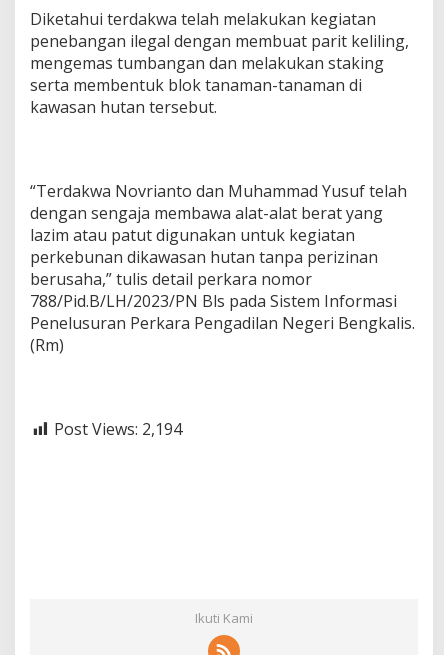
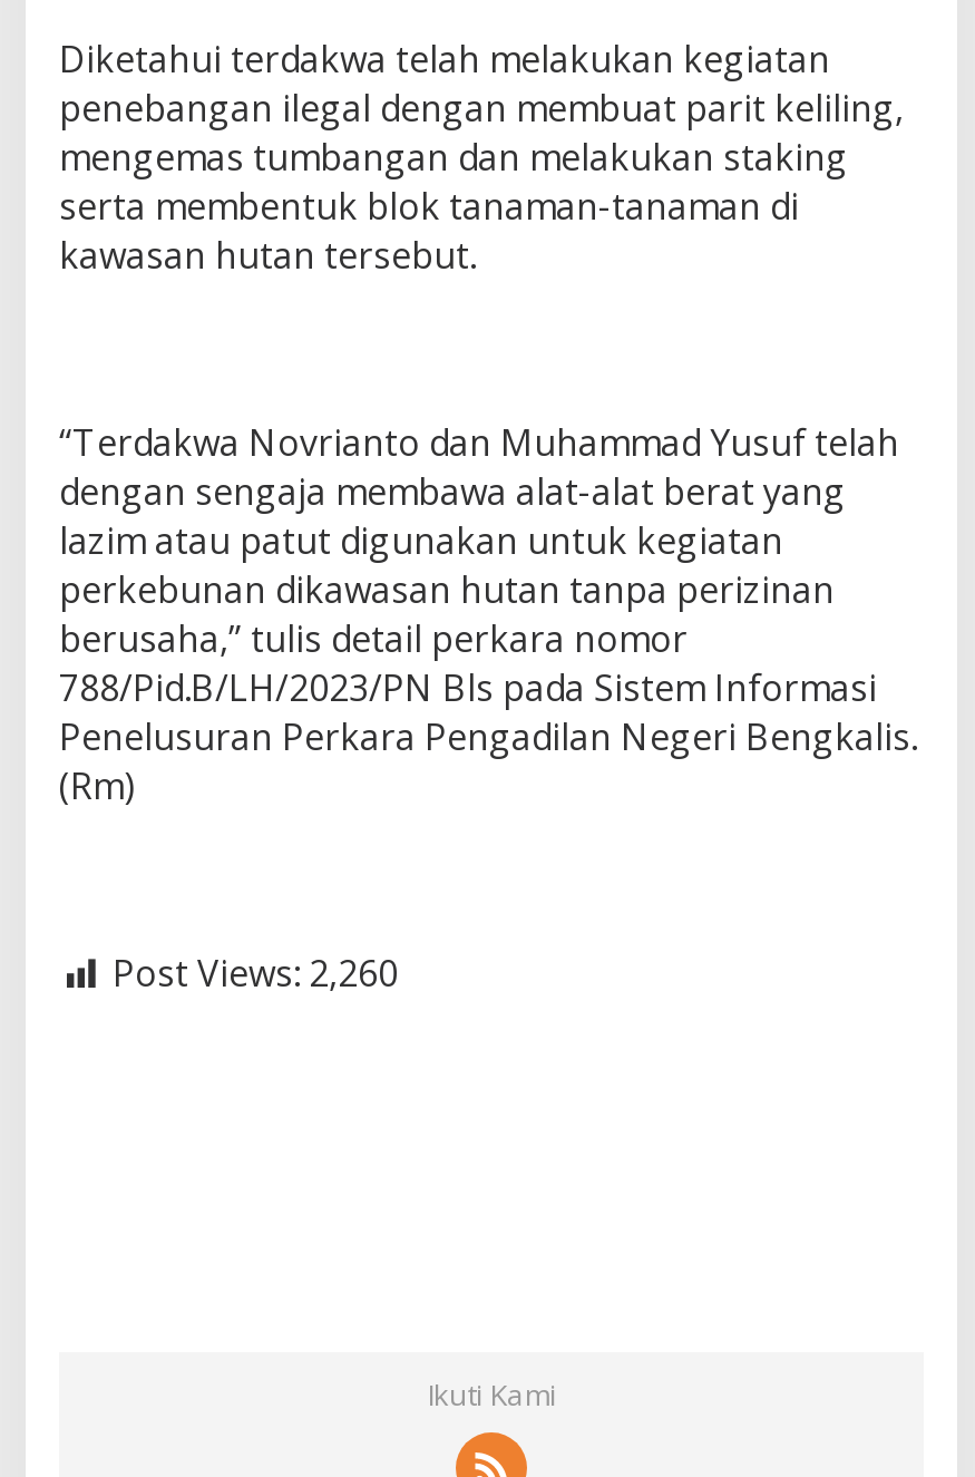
[54,418,182,440] Post Views: 2,194 -> [113,950,398,999] Post Views: 2,260

